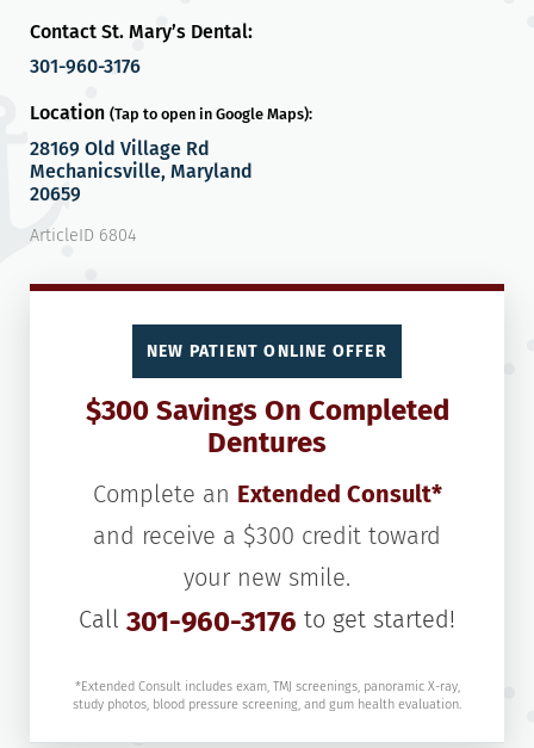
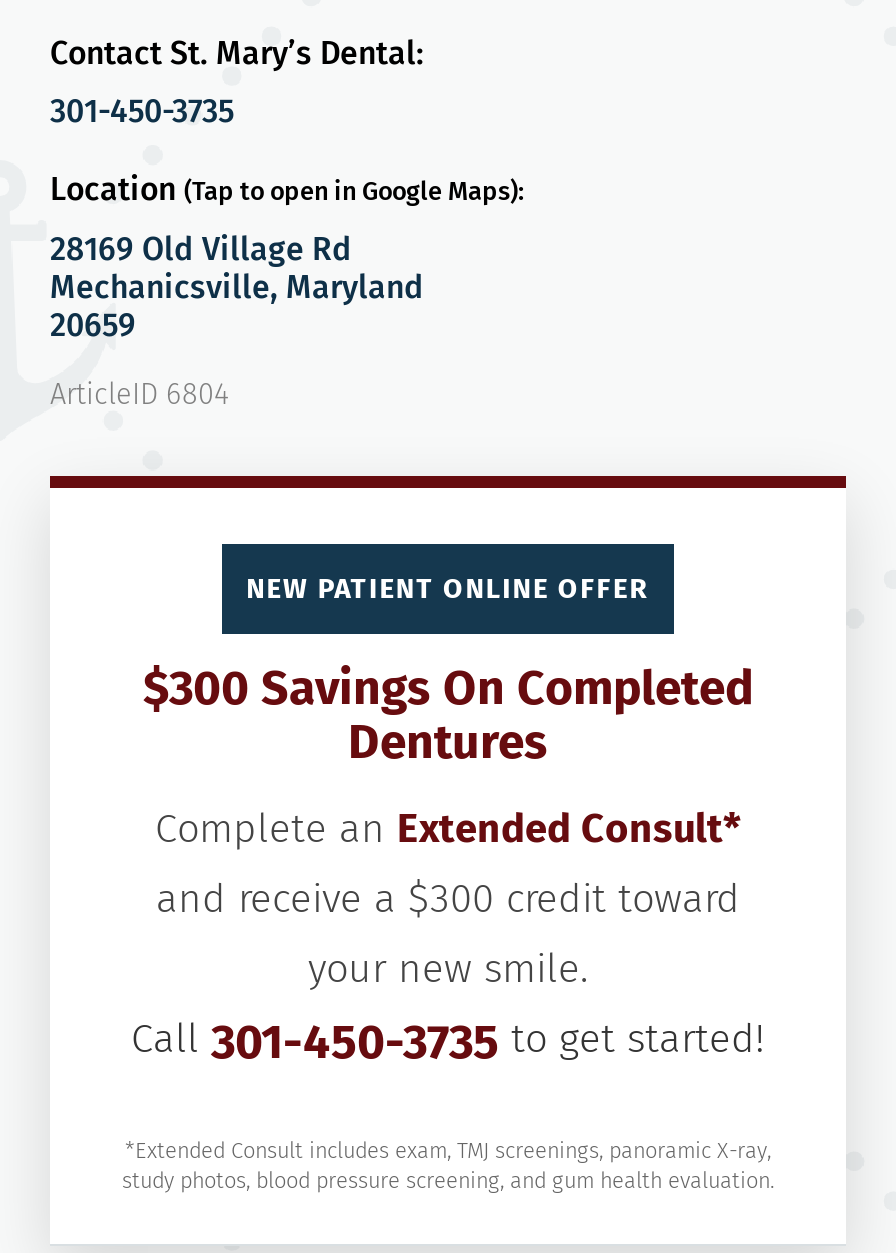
[30,55,141,78] 301-960-3176 -> [50,93,234,131] 301-450-3735
[79,605,455,639] Call 301-960-3176 to get started! -> [131,1015,765,1071] Call 301-450-3735 to get started!

